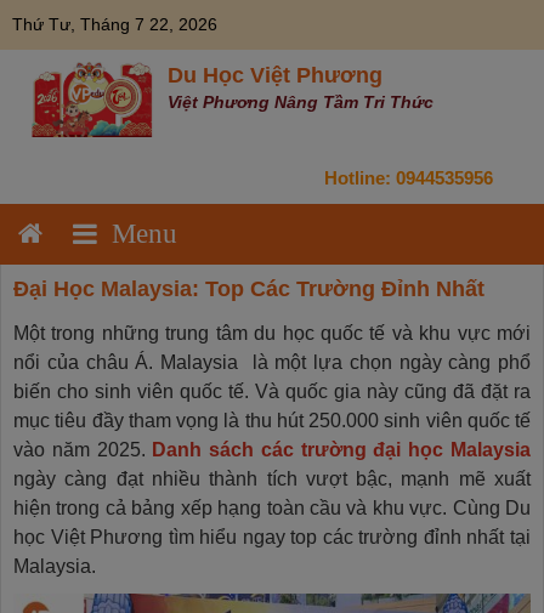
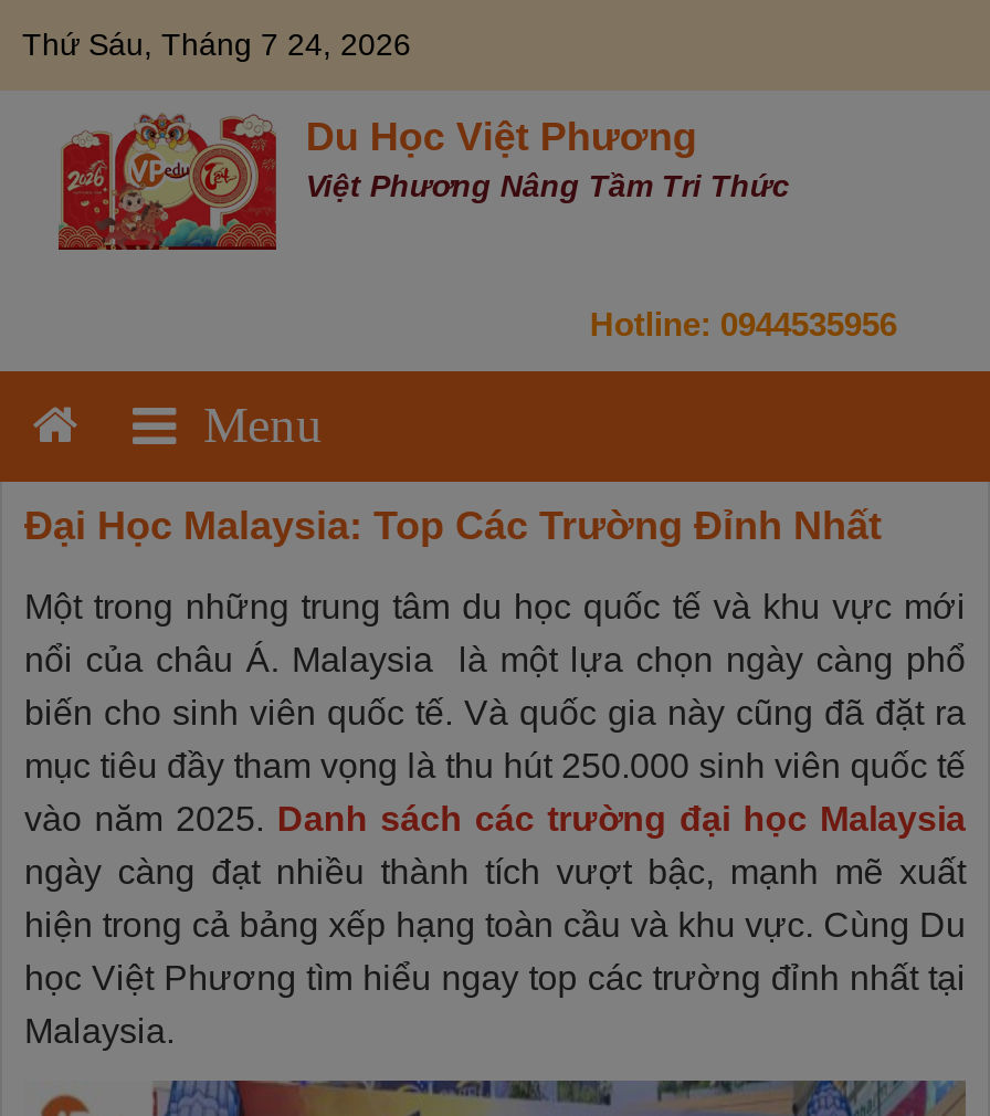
[12,15,217,34] Thứ Tư, Tháng 7 22, 2026 -> [22,27,411,62] Thứ Sáu, Tháng 7 24, 2026

